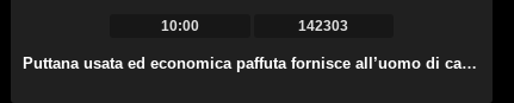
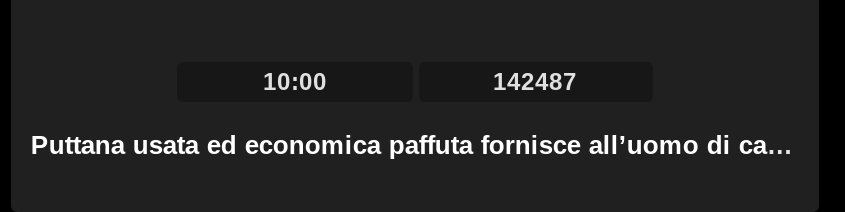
[298,18,348,34] 142303 -> [493,68,577,96] 142487

